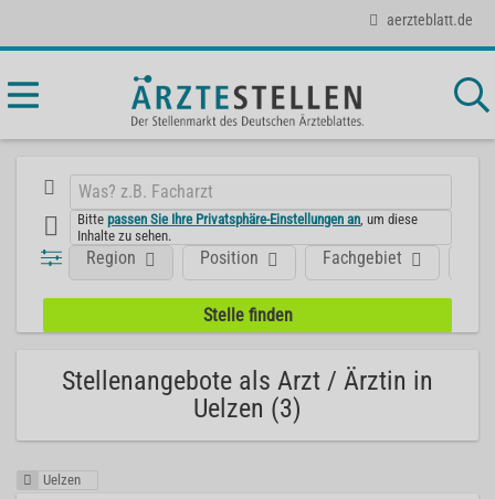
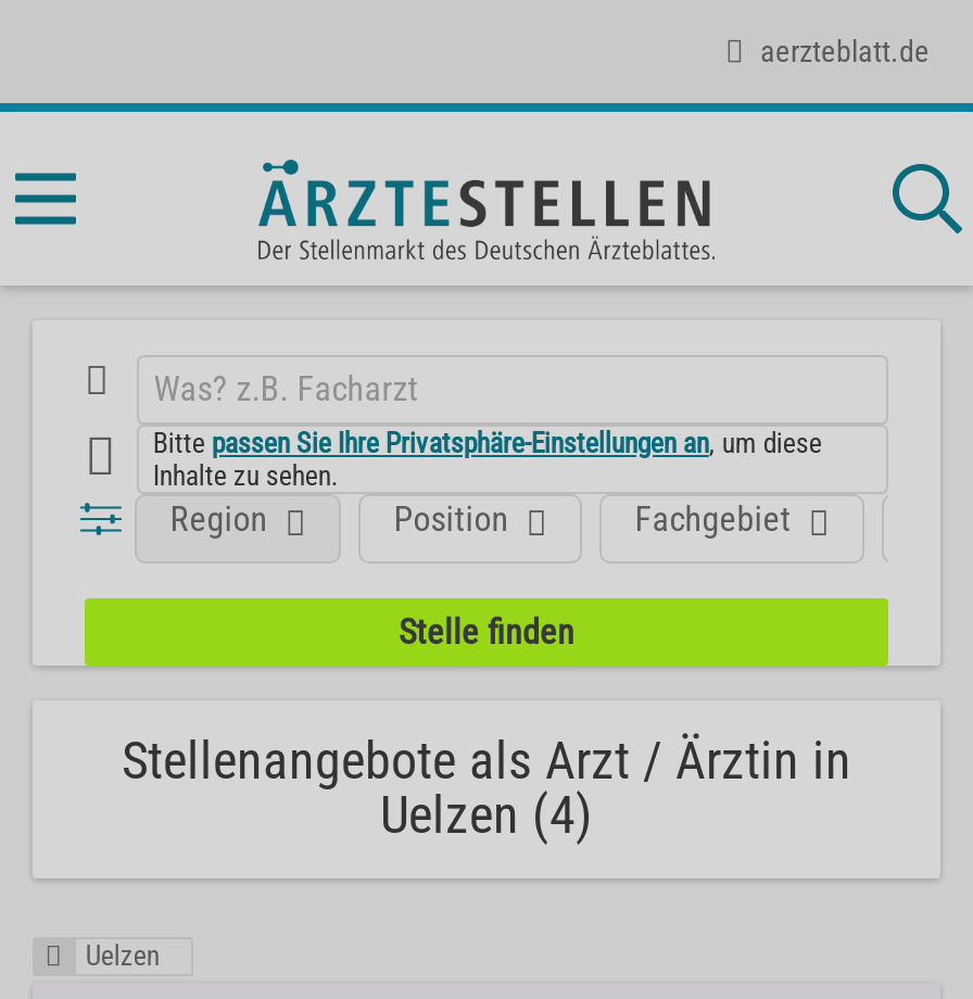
[193,393,302,424] Uelzen (3) -> [380,785,593,846] Uelzen (4)

